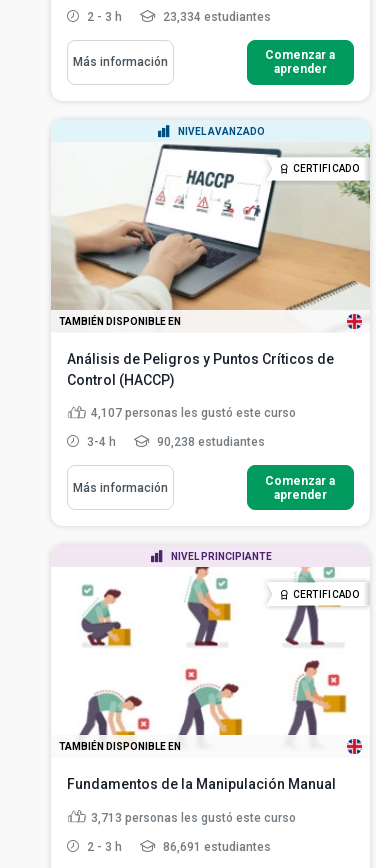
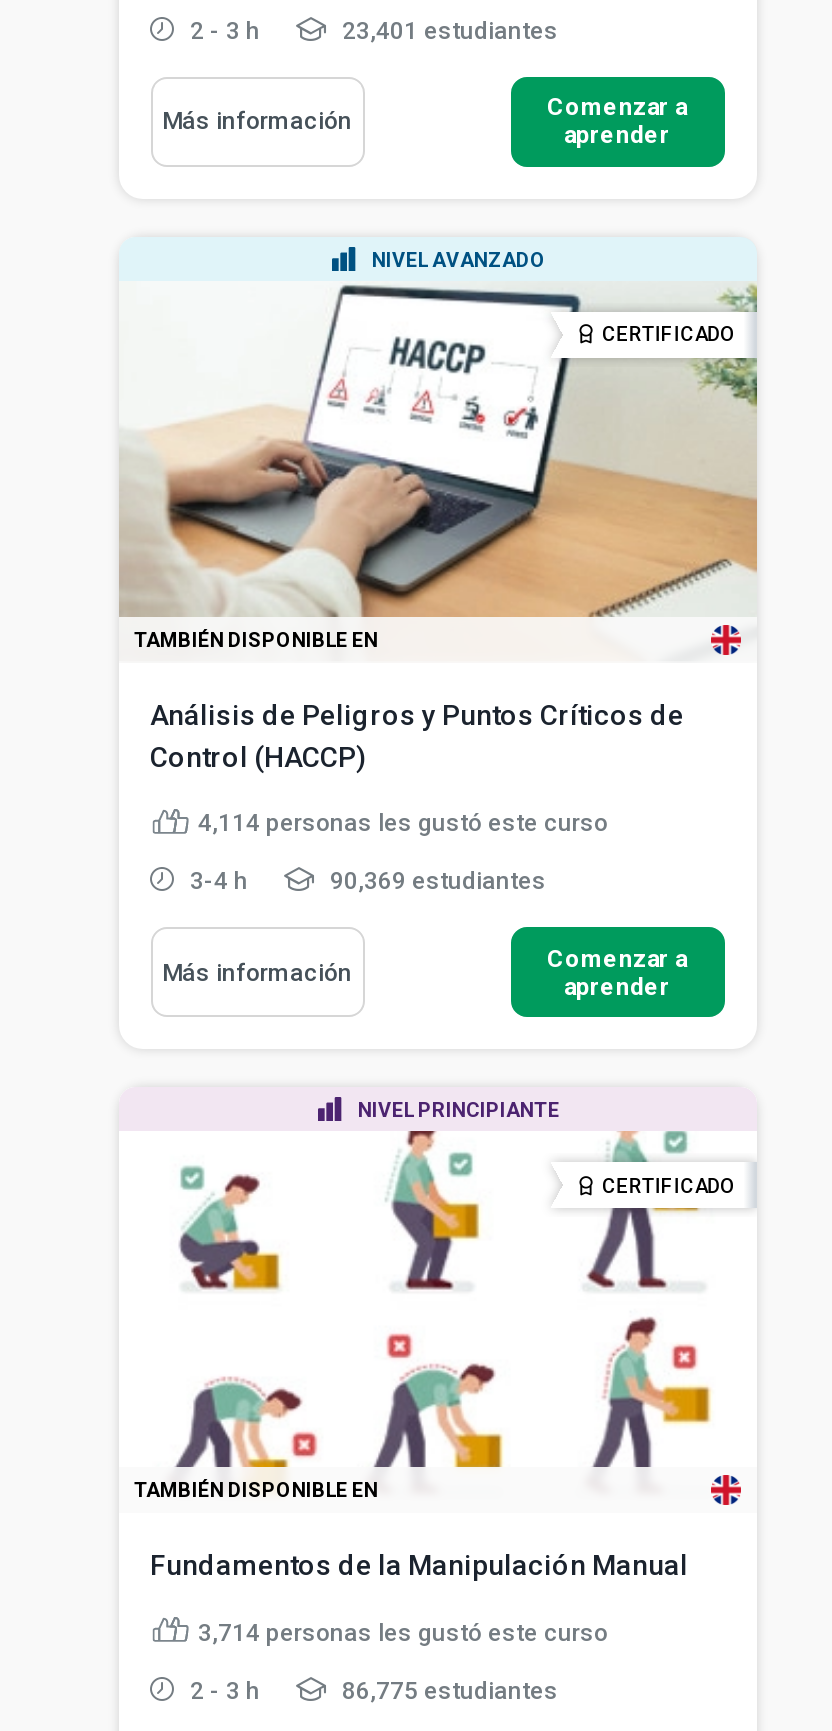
[159,9,270,23] 23,334 estudiantes -> [336,16,558,44] 23,401 estudiantes
[90,406,295,420] 4,107 personas les gustó este curso -> [198,809,608,837] 4,114 personas les gustó este curso
[153,435,264,449] 90,238 estudiantes -> [324,867,546,895] 90,369 estudiantes
[90,811,295,825] 3,713 personas les gustó este curso -> [198,1619,608,1647] 3,714 personas les gustó este curso
[159,839,270,853] 86,691 estudiantes -> [336,1676,558,1704] 86,775 estudiantes

